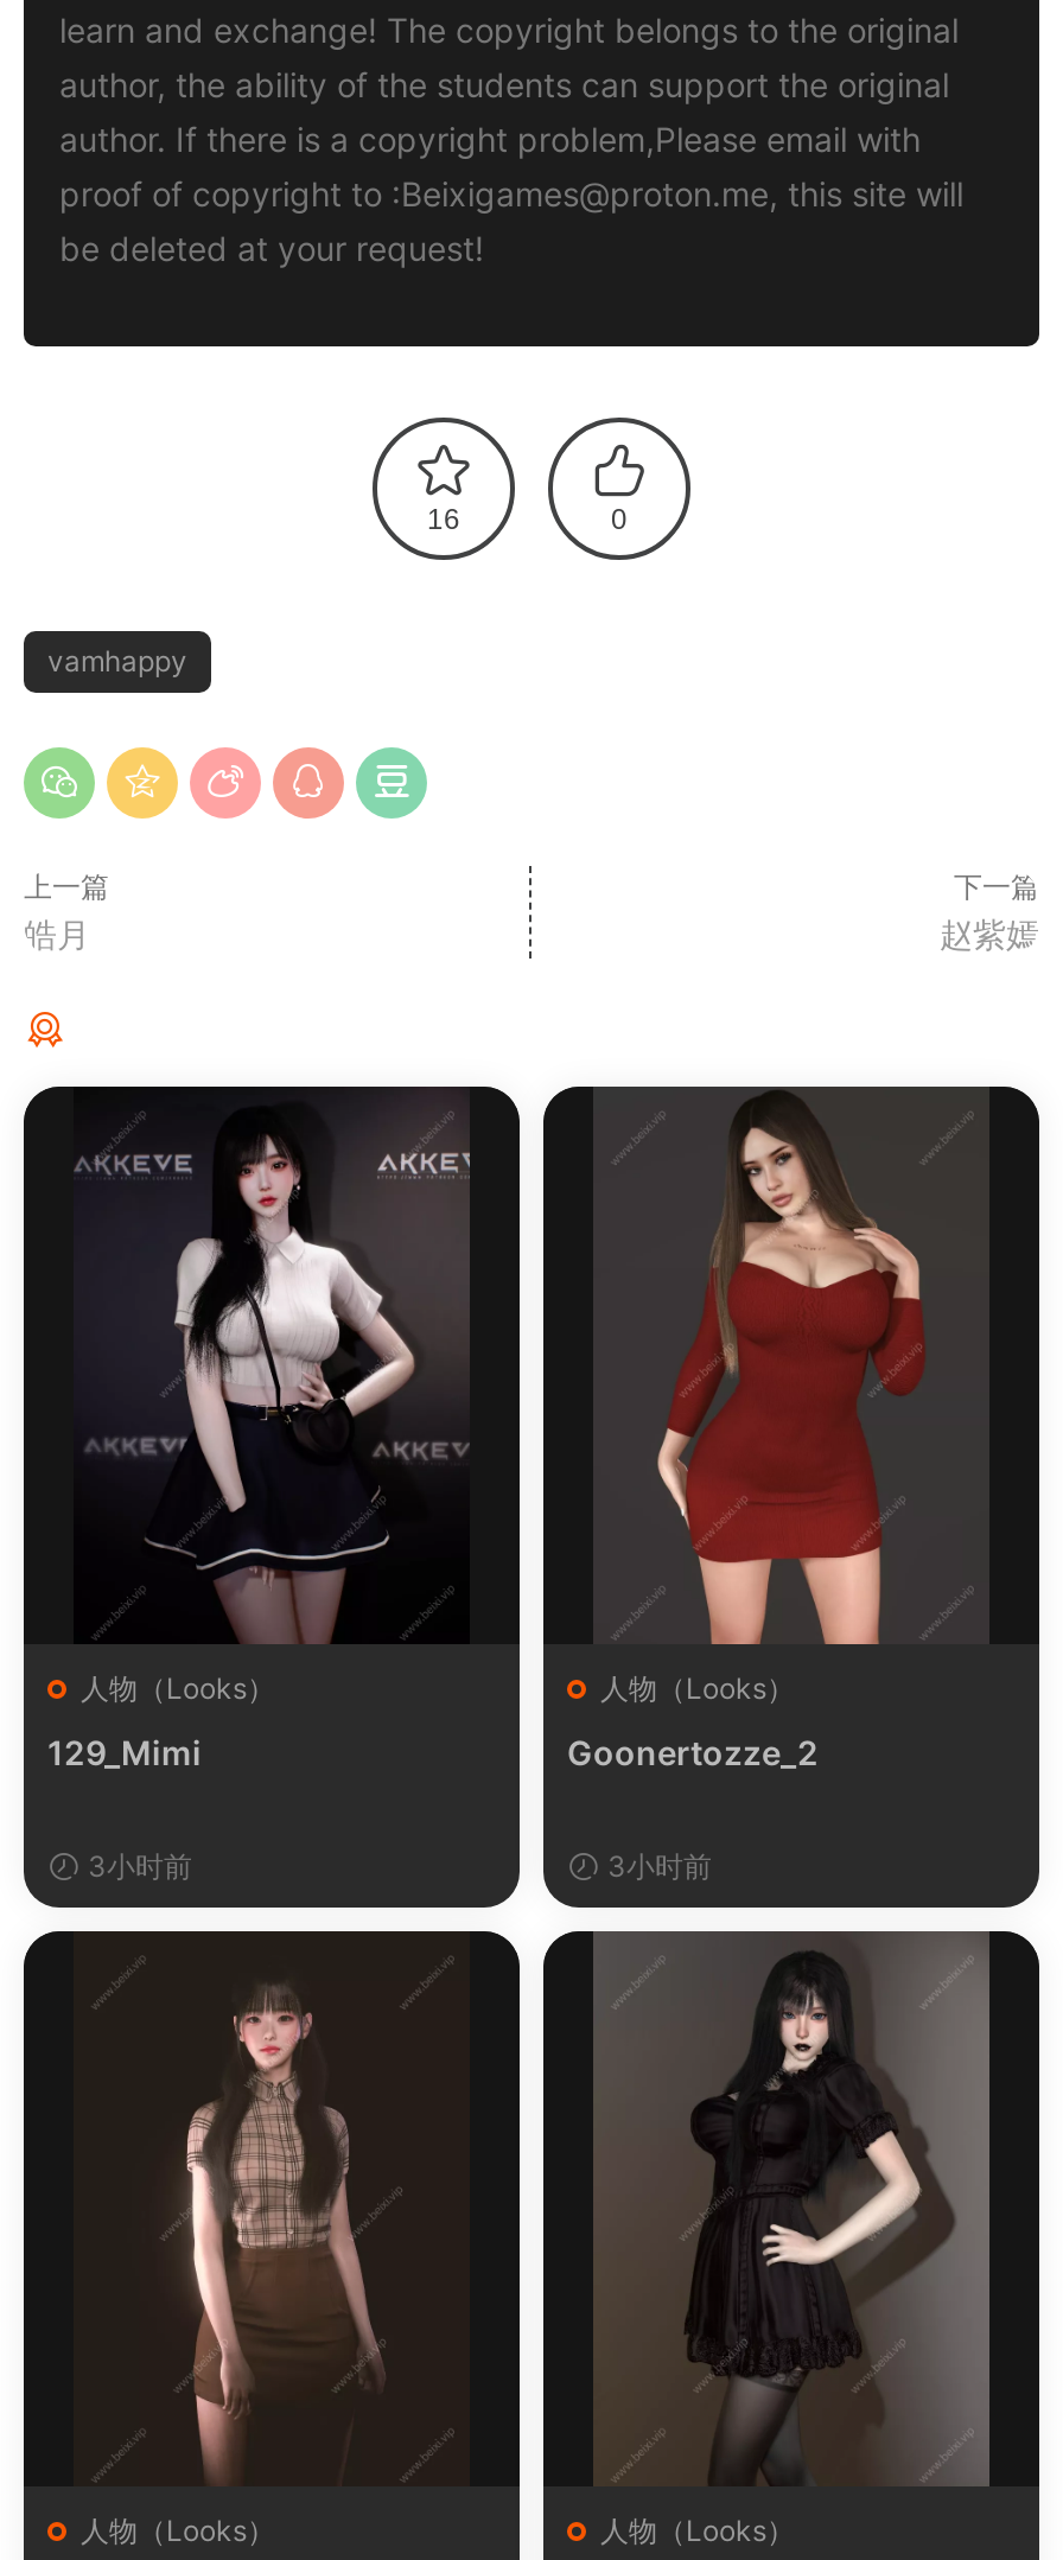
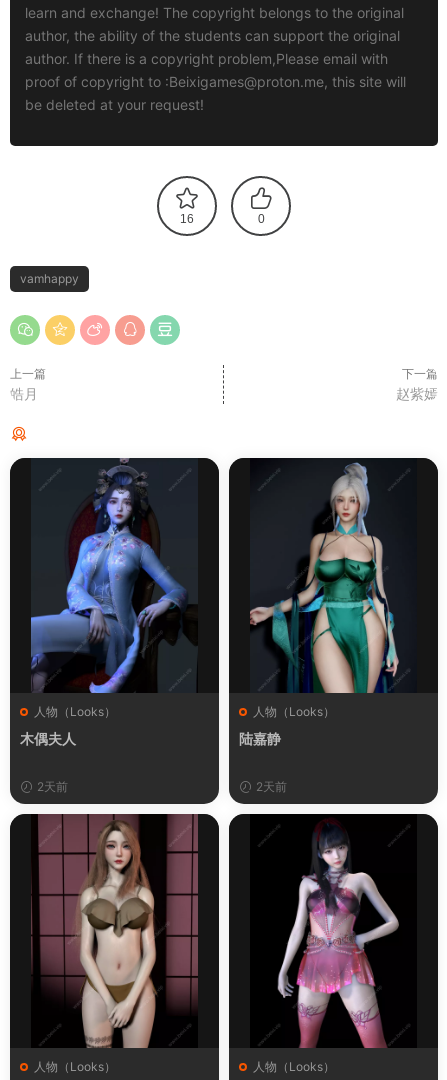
[47,1087,472,1772] [image] | 129_Mimi -> [20,457,197,747] [image] | 木偶夫人
[567,1087,987,1772] [image] | Goonertozze_2 -> [239,459,416,747] [image] | 陆嘉静
[81,1848,192,1883] 3小时前 -> [34,779,68,794] 2天前
[600,1848,712,1883] 3小时前 -> [253,779,287,794] 2天前
[78,1931,467,2486] [image] -> [33,814,198,1049] [image]
[593,1931,989,2486] [image] -> [250,815,417,1049] [image]

